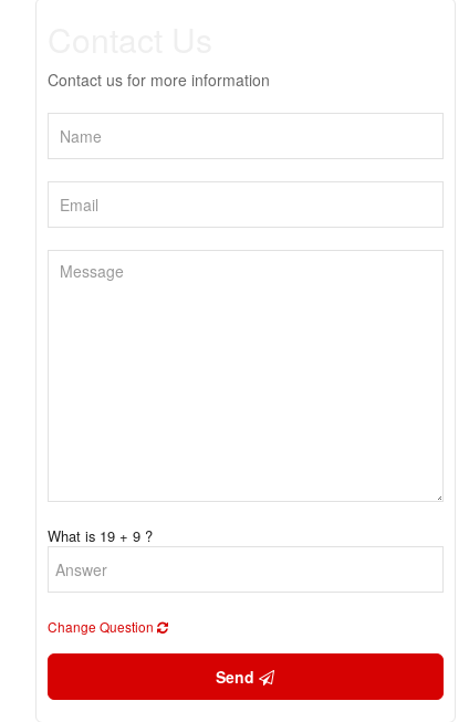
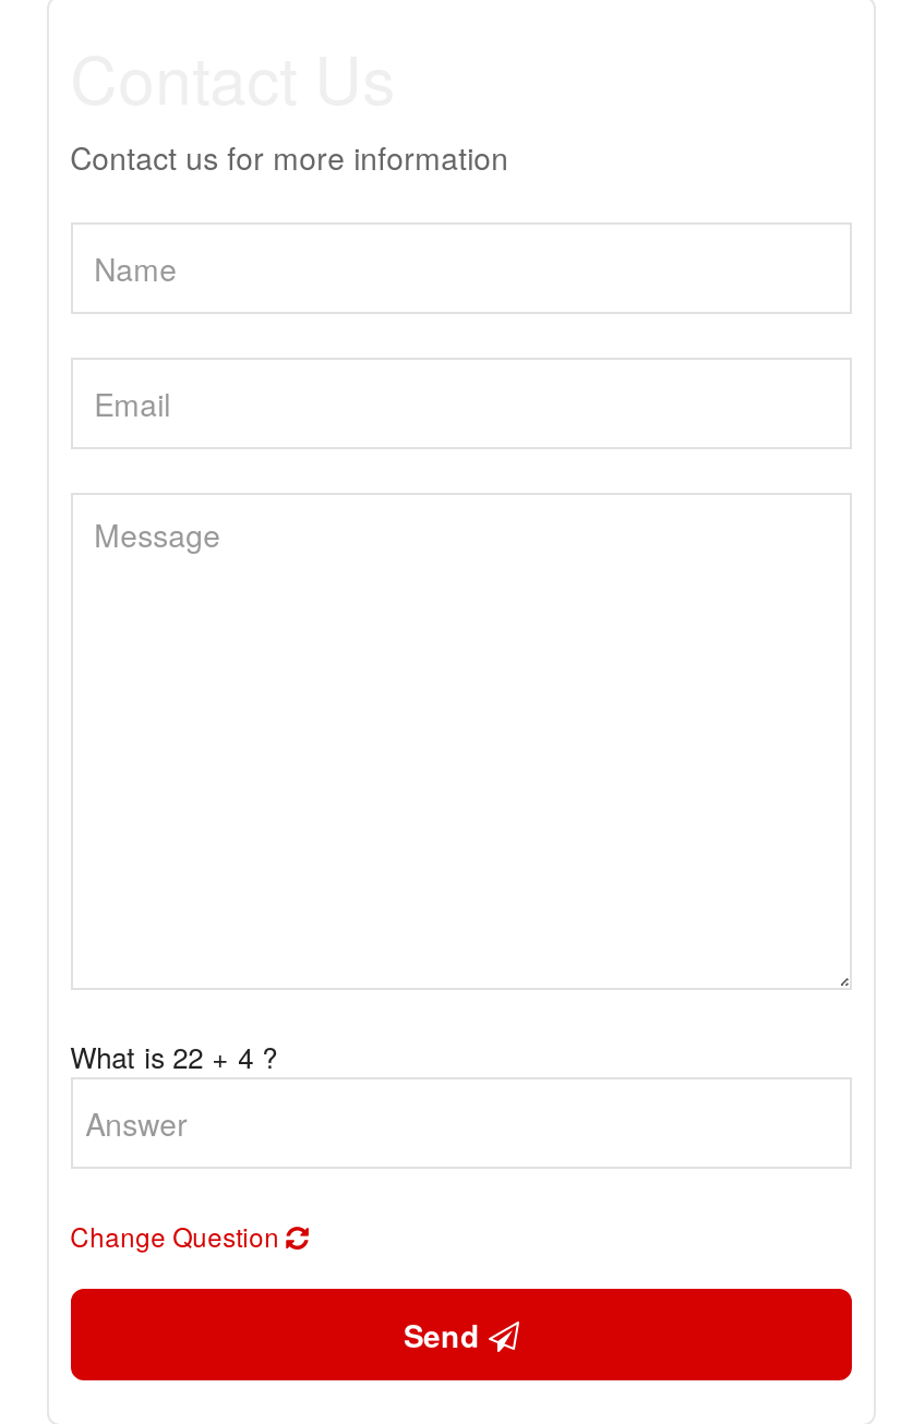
[47,525,152,546] What is 19 + 9 ? -> [70,1036,277,1077] What is 22 + 4 ?

